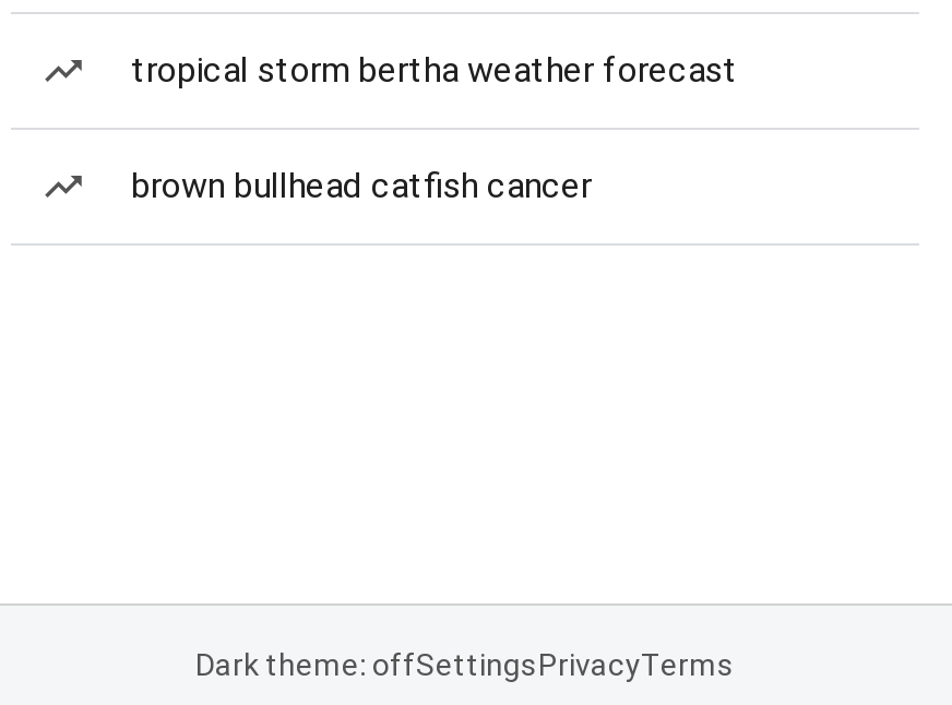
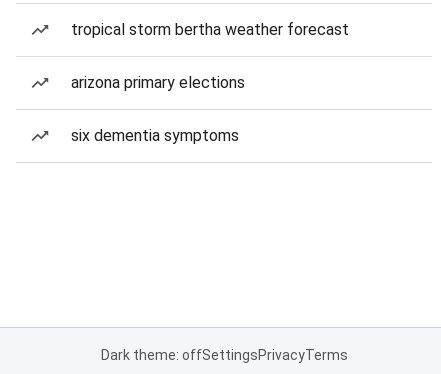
[131,165,592,206] brown bullhead catfish cancer -> [71,73,245,145] arizona primary elections | six dementia symptoms

